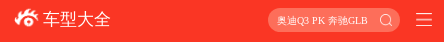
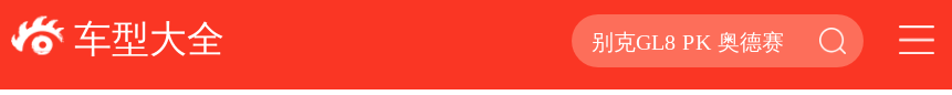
[277,14,368,25] 奥迪Q3 PK 奔驰GLB -> [592,29,784,53] 别克GL8 PK 奥德赛

